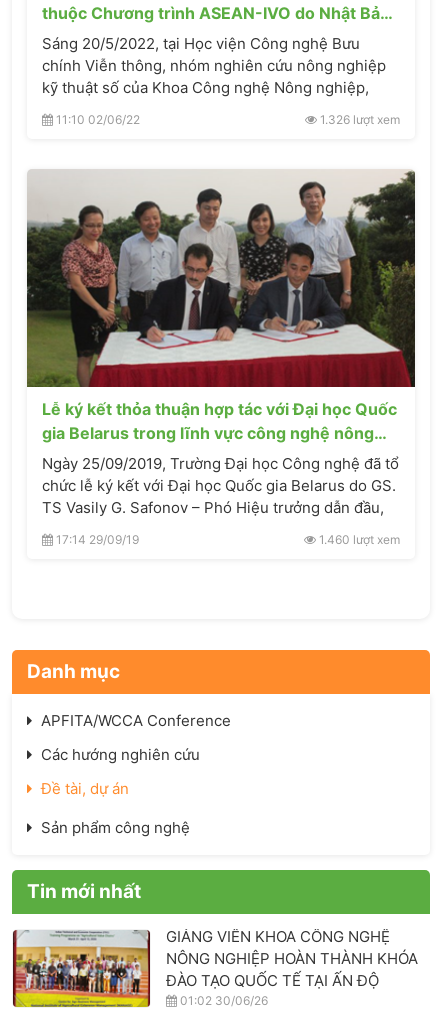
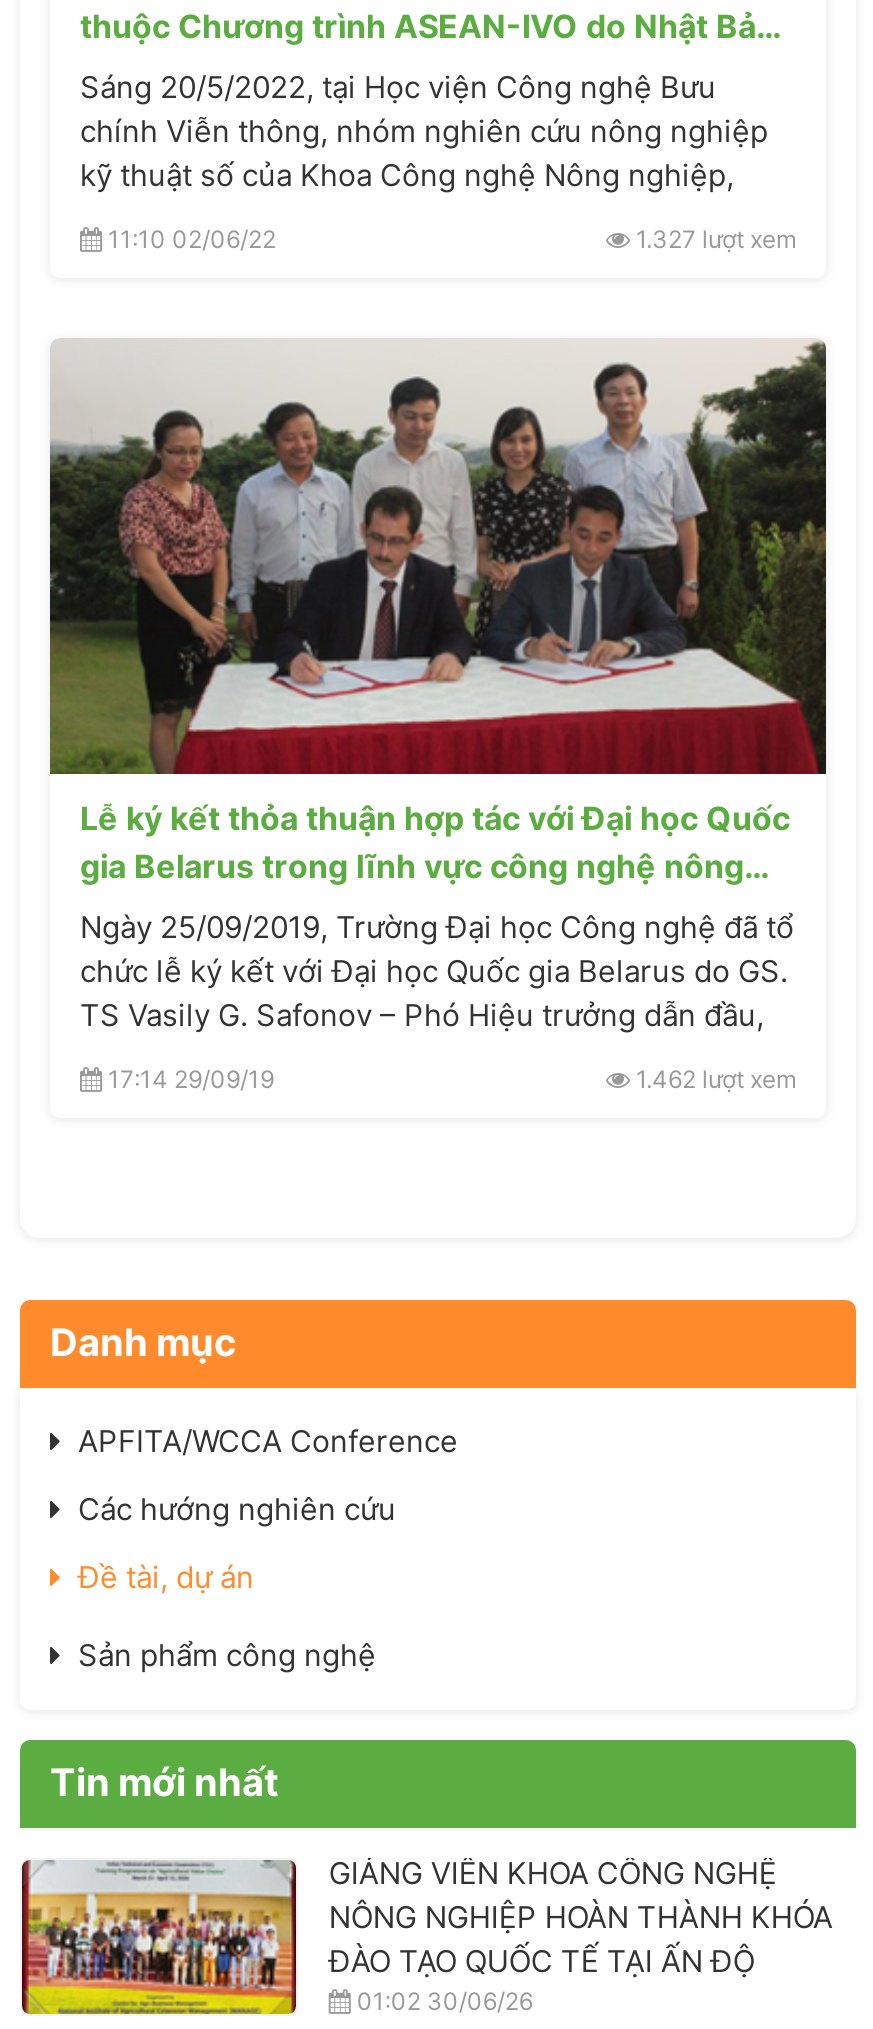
[317,112,400,127] 1.326 lượt xem -> [630,224,796,254] 1.327 lượt xem
[316,532,400,547] 1.460 lượt xem -> [630,1064,796,1094] 1.462 lượt xem

